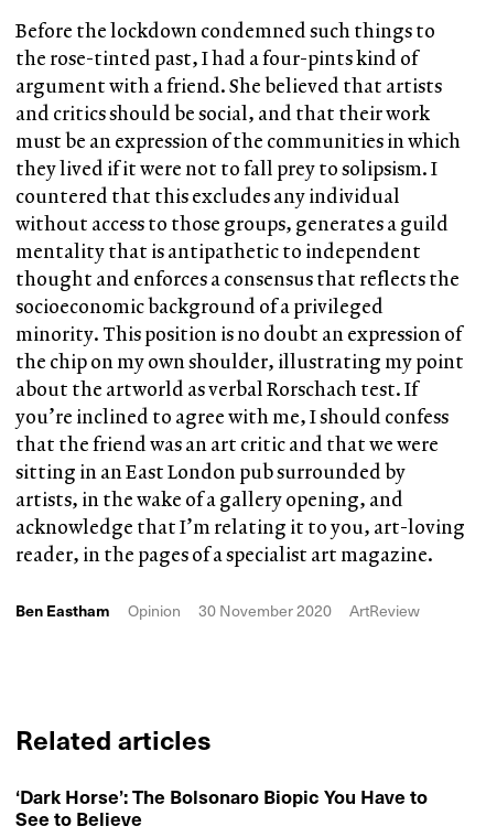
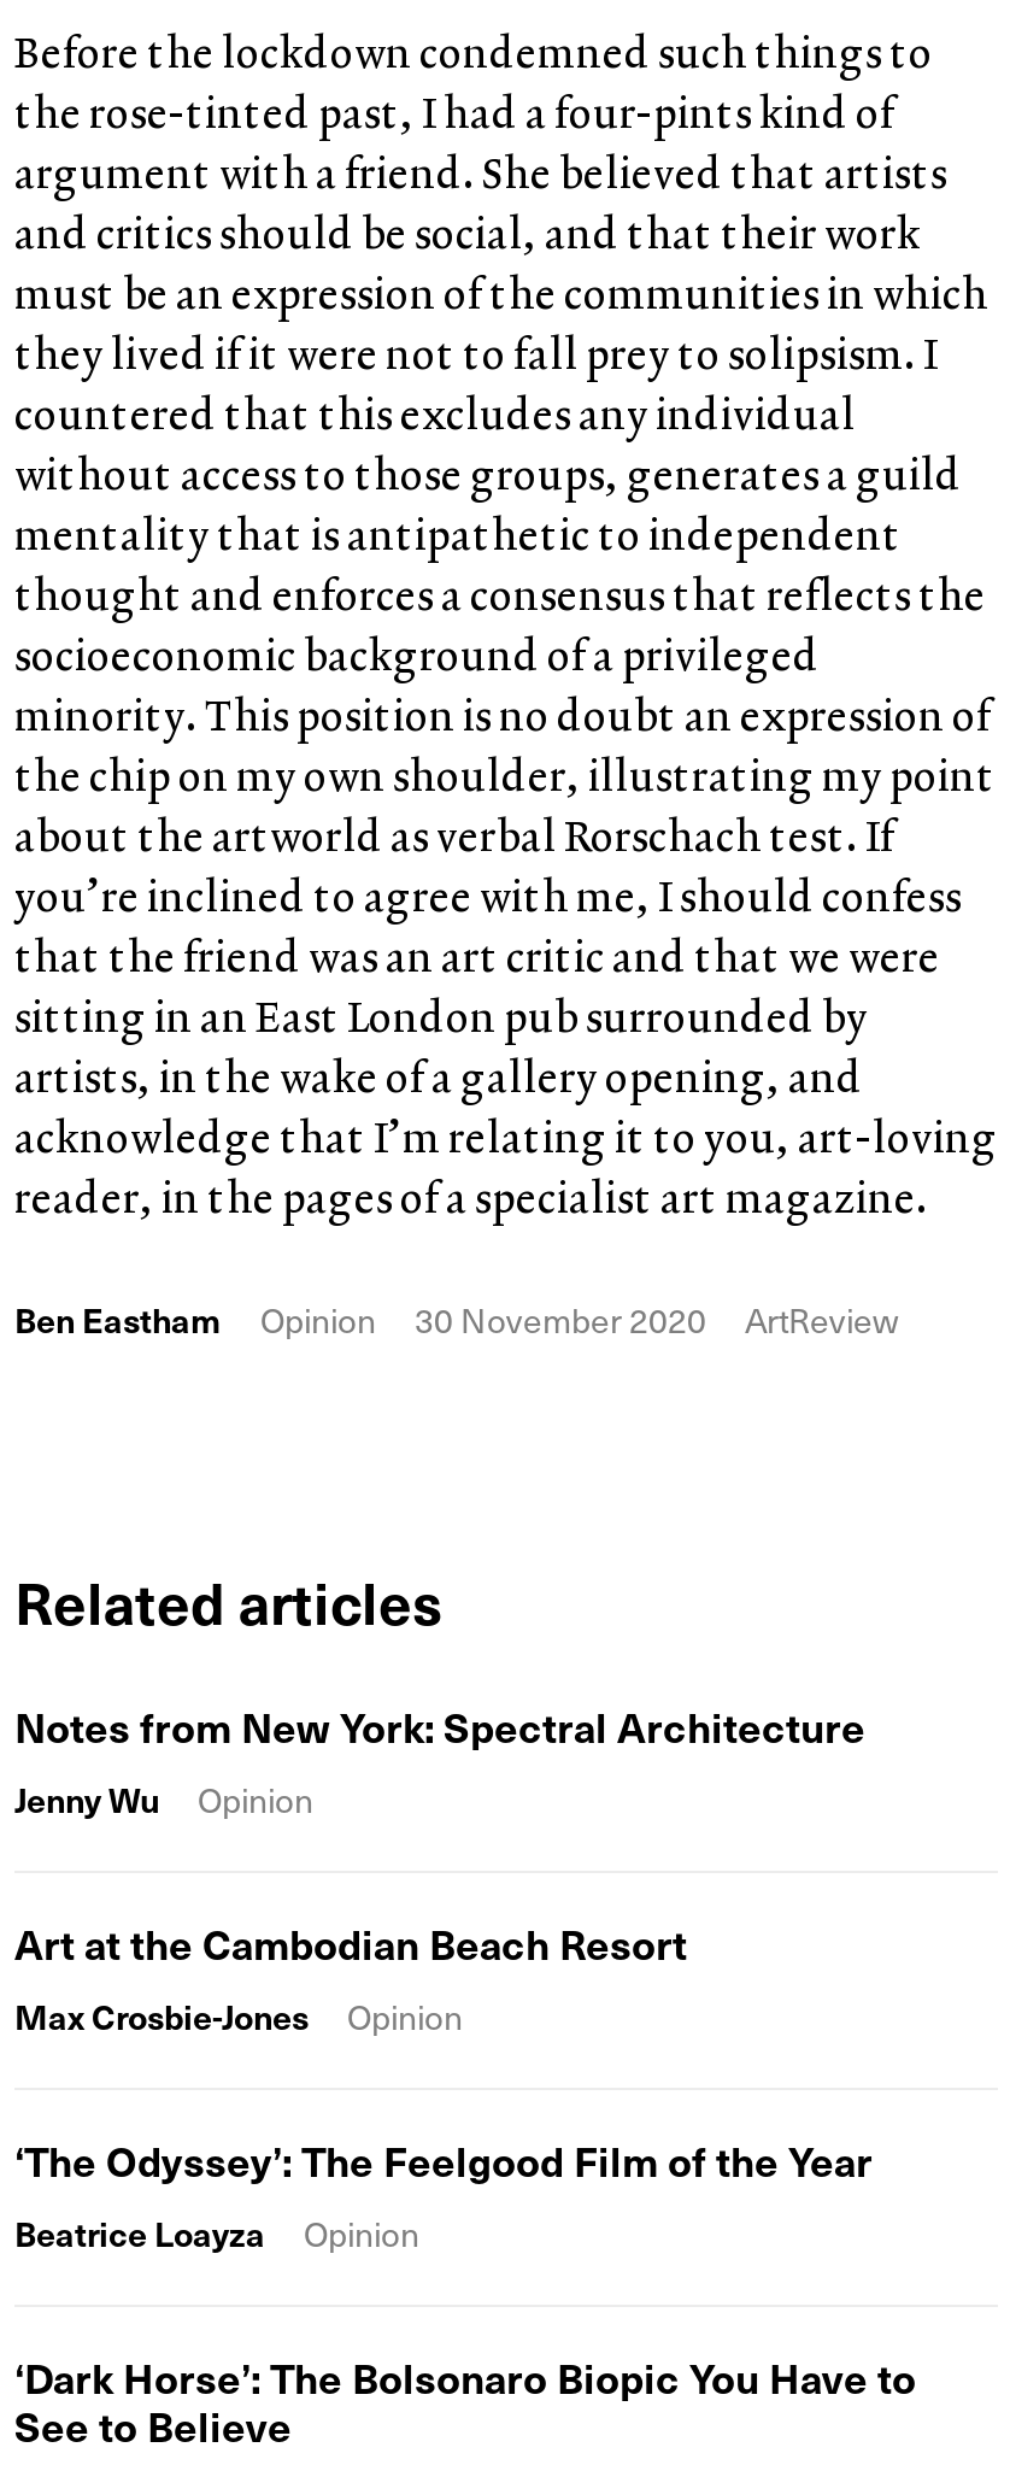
none -> [14,1694,873,2258] Notes from New York: Spectral Architecture | Jenny Wu | Opinion | Art at the Cambodian Beach Resort | Max Crosbie-Jones | Opinion | ‘The Odyssey’: The Feelgood Film of the Year | Beatrice Loayza | Opinion

